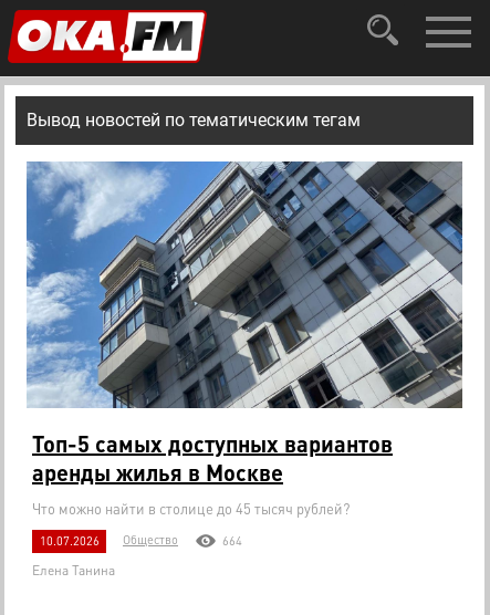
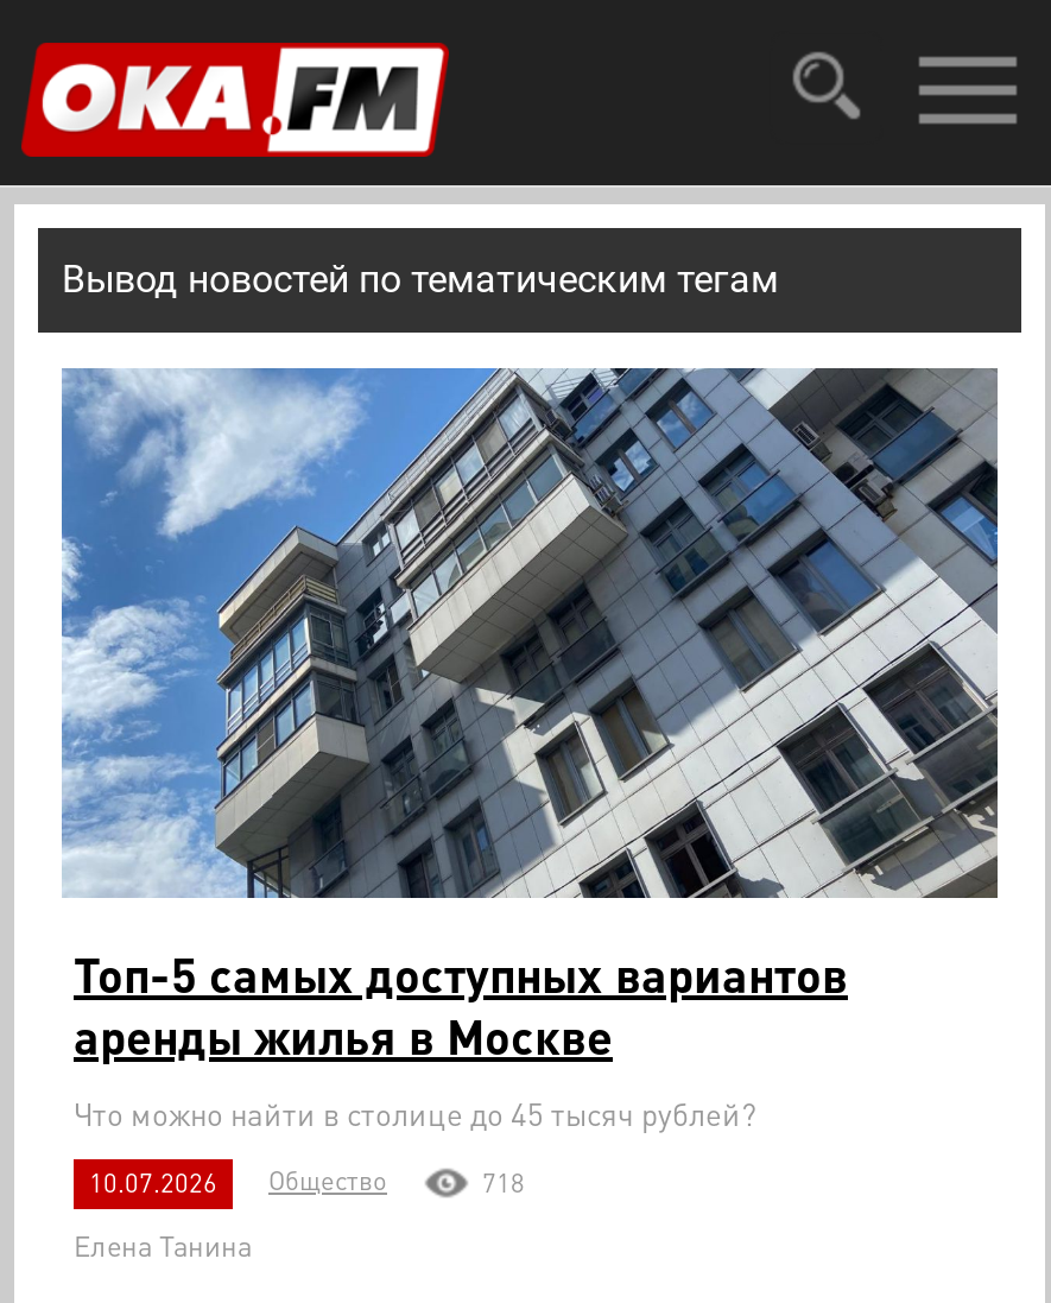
[222,533,242,549] 664 -> [482,1167,525,1200] 718

